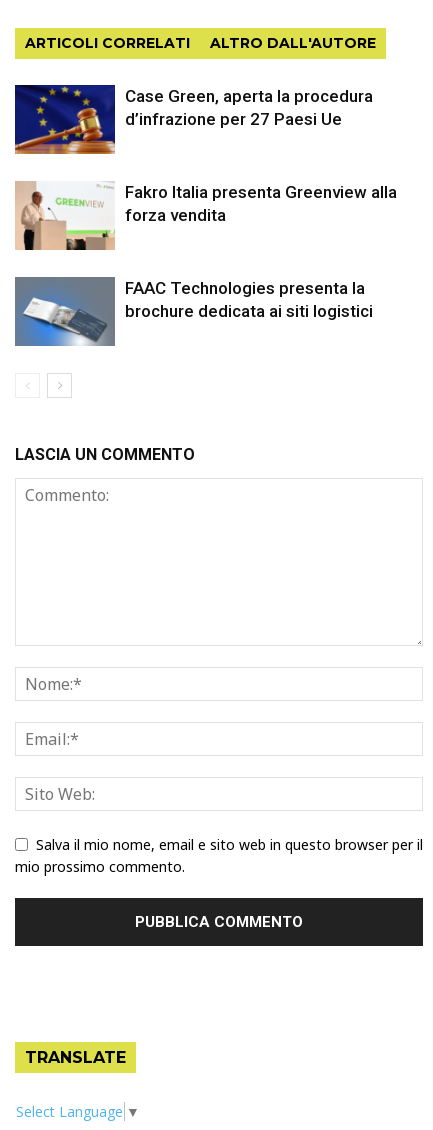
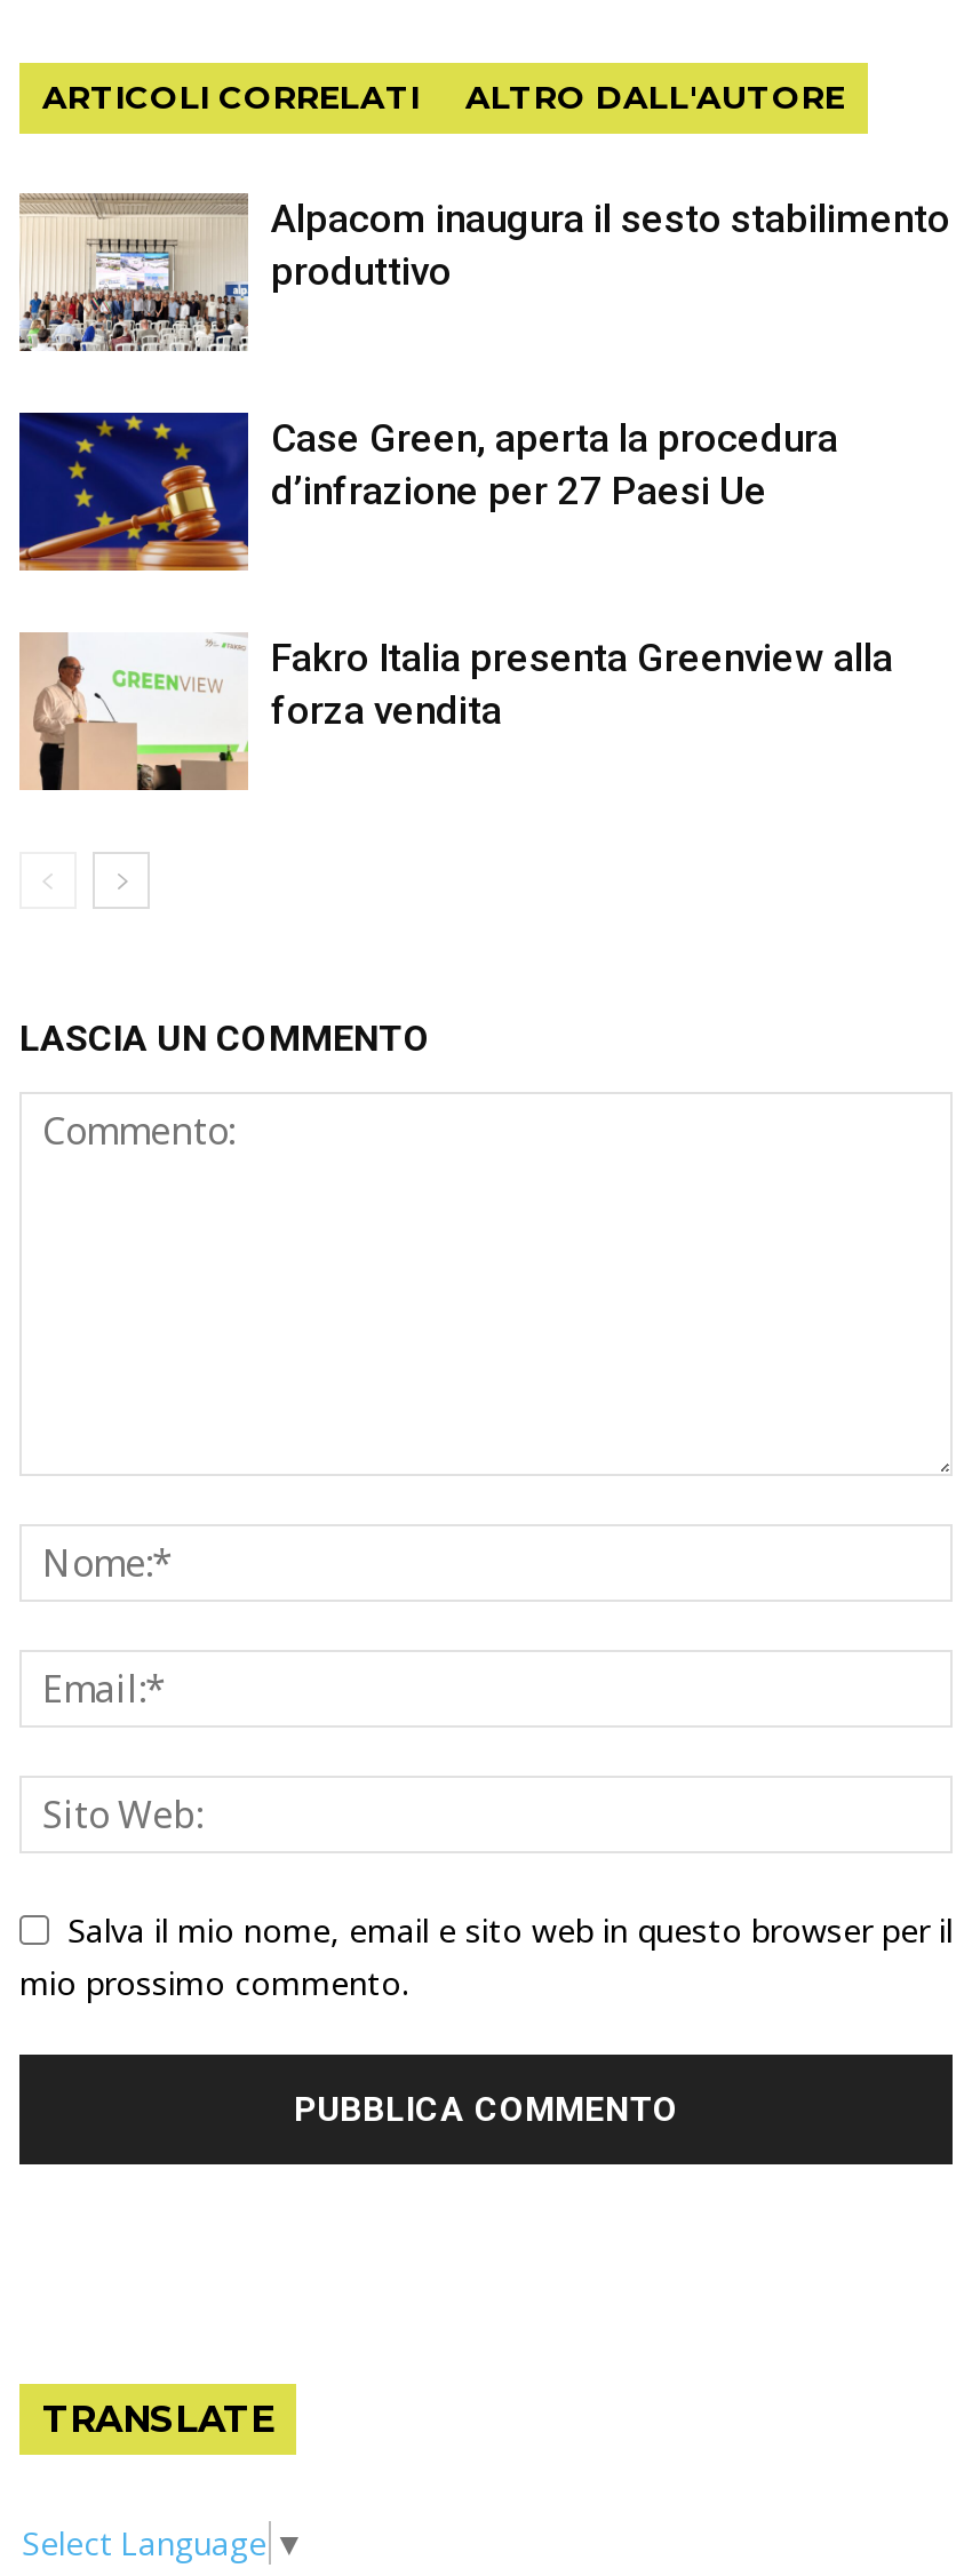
none -> [19,192,950,352] [image] | Alpacom inaugura il sesto stabilimento | produttivo
moved [15,83,397,225] -> [19,409,893,734]: [image] | Case Green, aperta la procedura | d’infrazione per 27 Paesi Ue | Fakro Italia presenta Greenview alla | forza vendita
[14,276,373,347] [image] | FAAC Technologies presenta la | brochure dedicata ai siti logistici -> none

